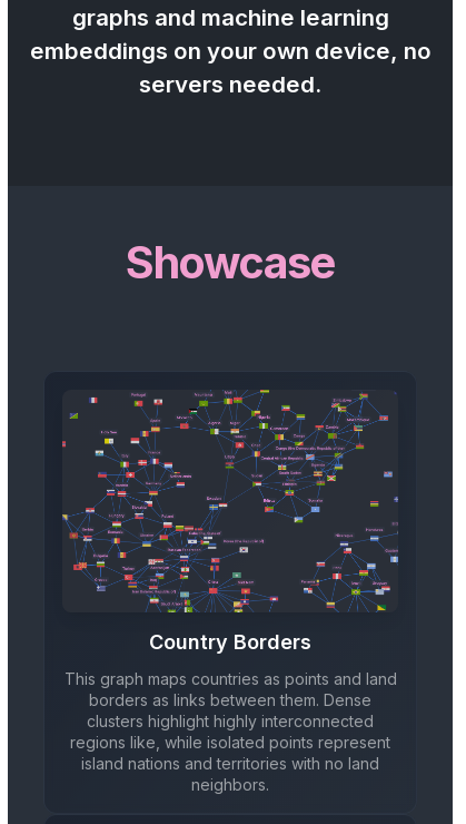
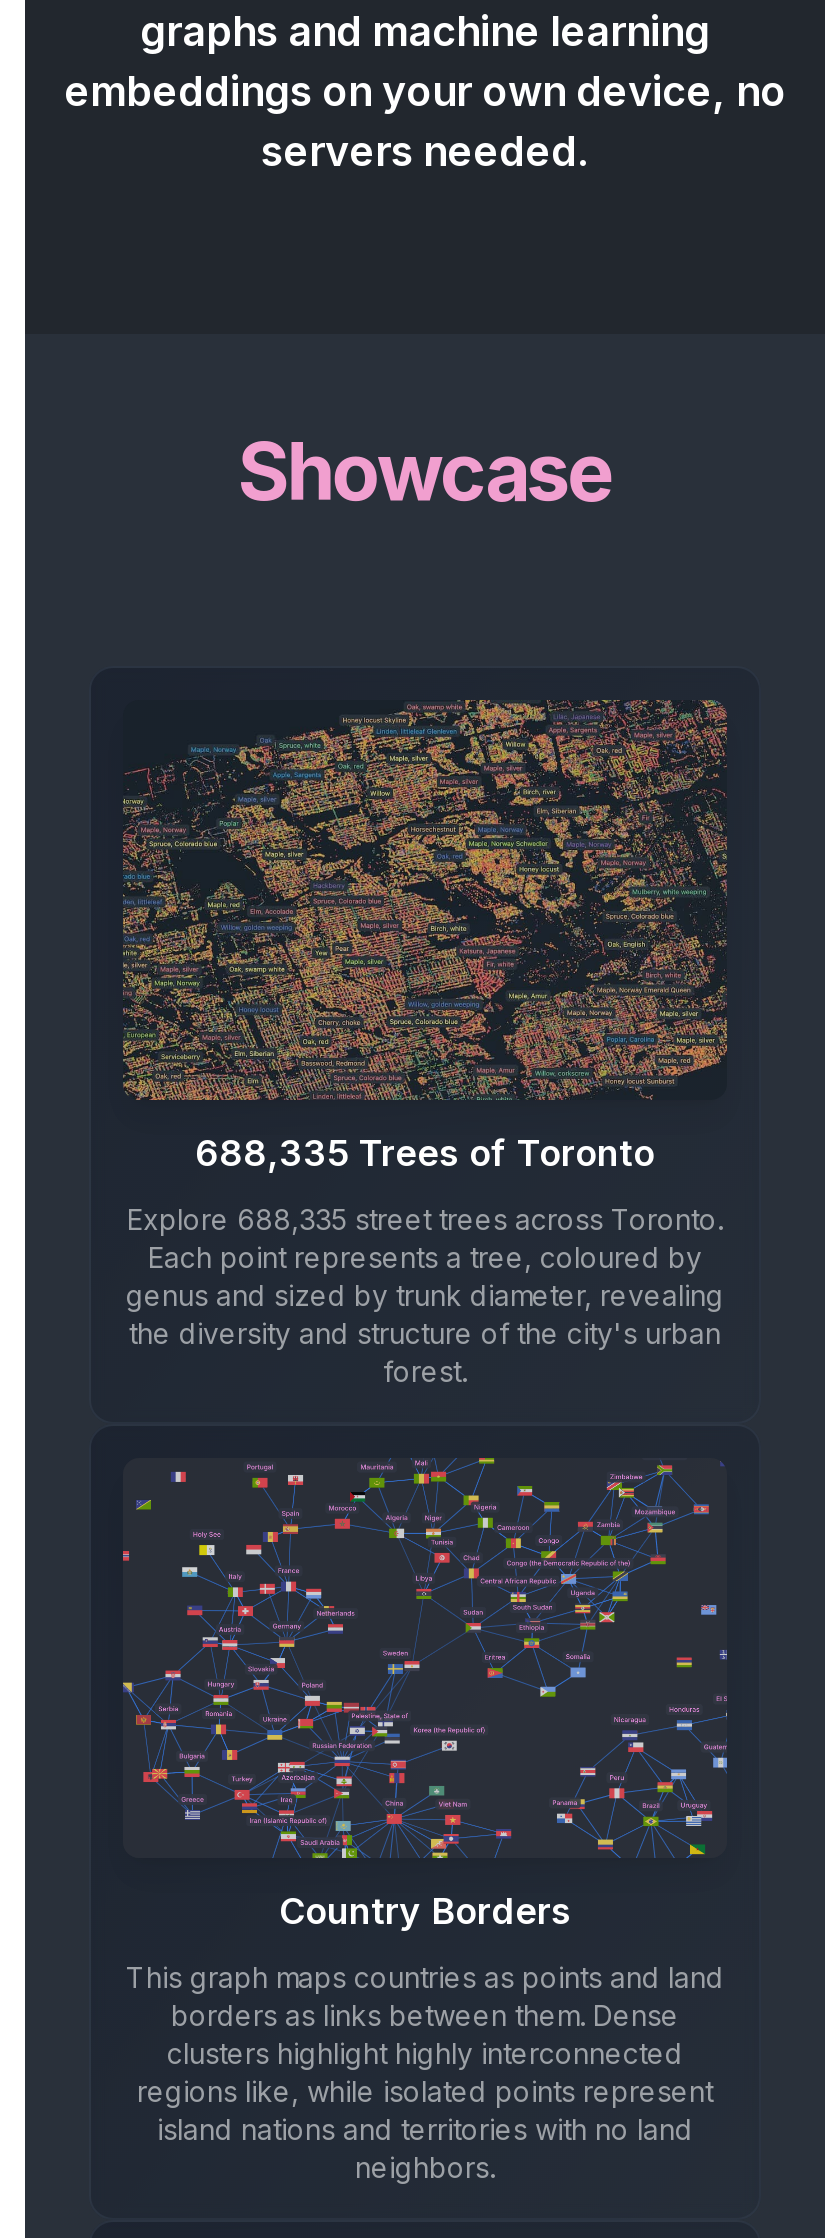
none -> [123,700,727,1389] [image] | 688,335 Trees of Toronto | Explore 688,335 street trees across Toronto. | Each point represents a tree, coloured by | genus and sized by trunk diameter, revealing | the diversity and structure of the city's urban | forest.

